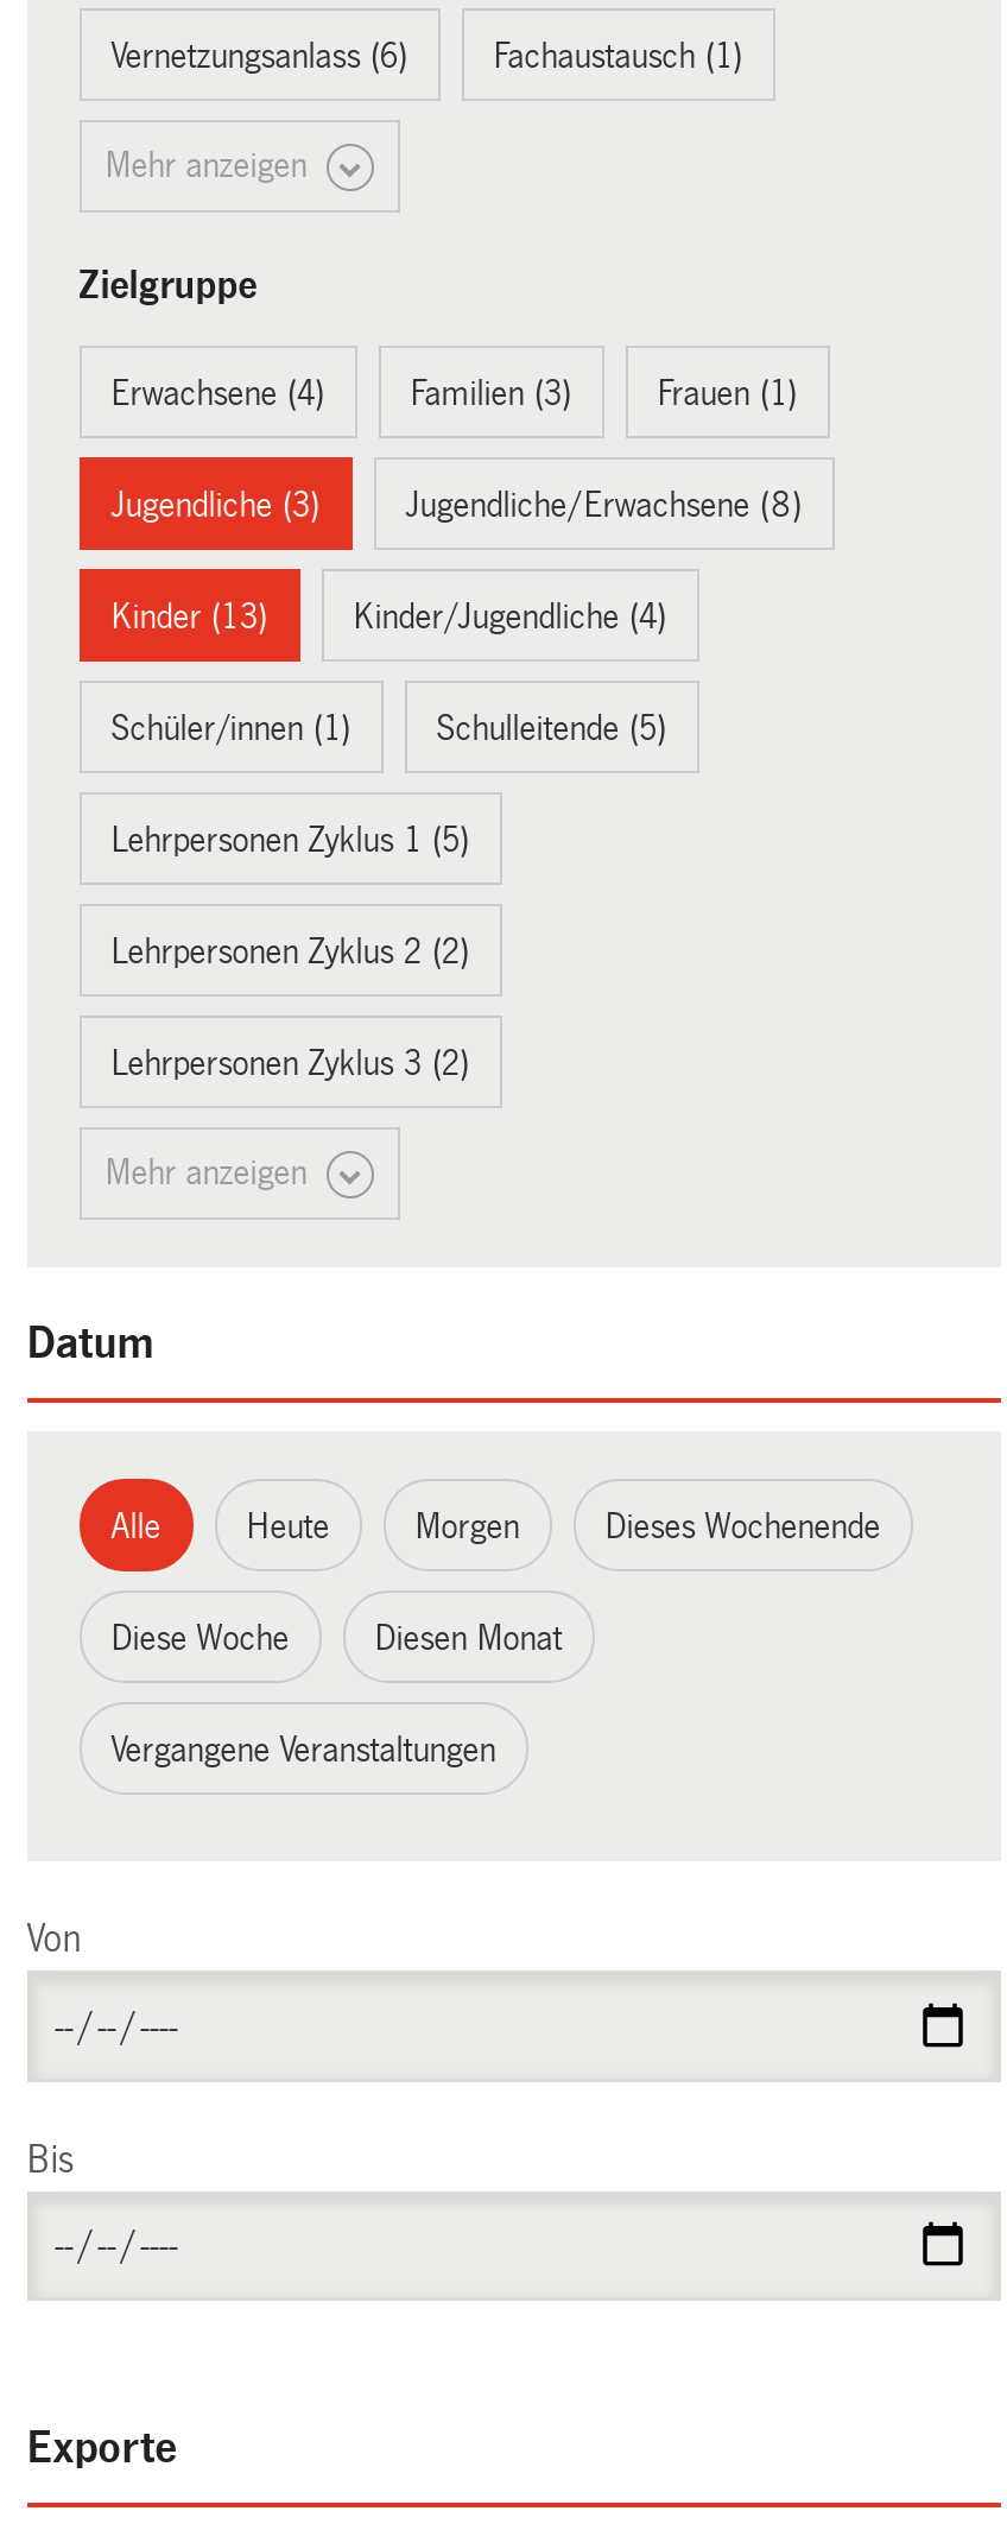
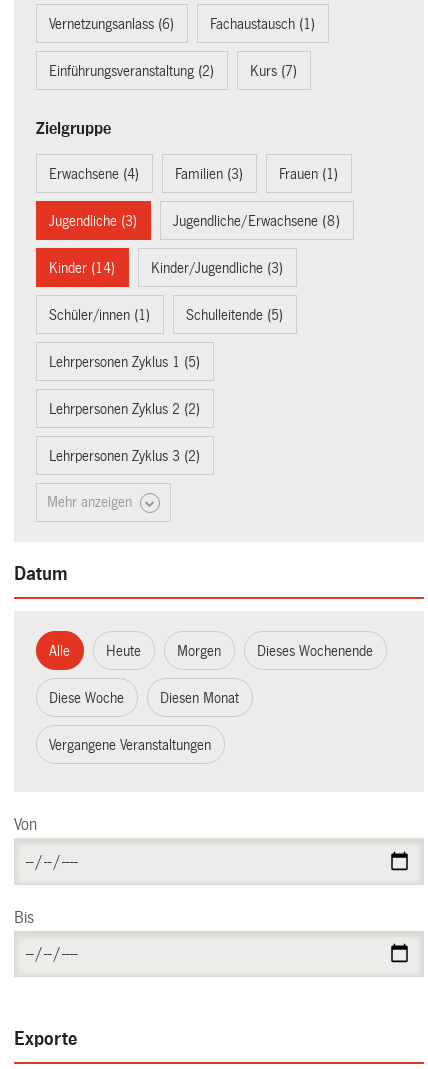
[105,147,317,185] Mehr anzeigen -> [49,63,297,79] Einführungsveranstaltung (2) | Kurs (7)
[111,597,268,635] Kinder (13) -> [49,260,115,276] Kinder (14)
[353,597,667,635] Kinder/Jugendliche (4) -> [151,260,283,276] Kinder/Jugendliche (3)

